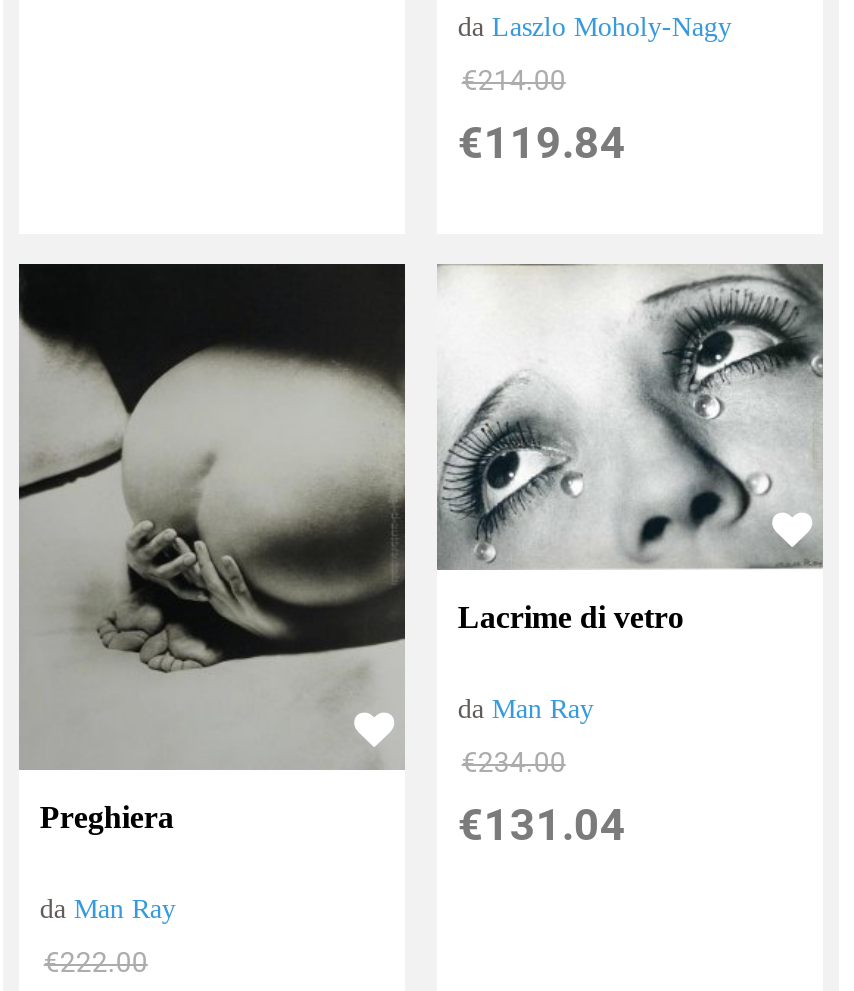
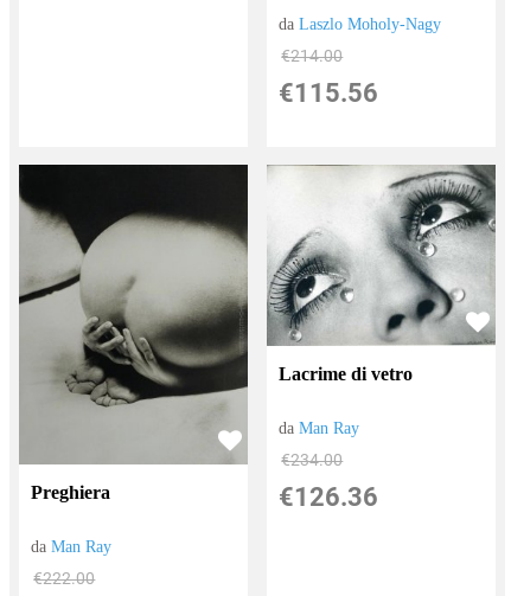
[458,118,626,168] €119.84 -> [279,78,379,108] €115.56
[458,801,626,851] €131.04 -> [279,483,379,512] €126.36

